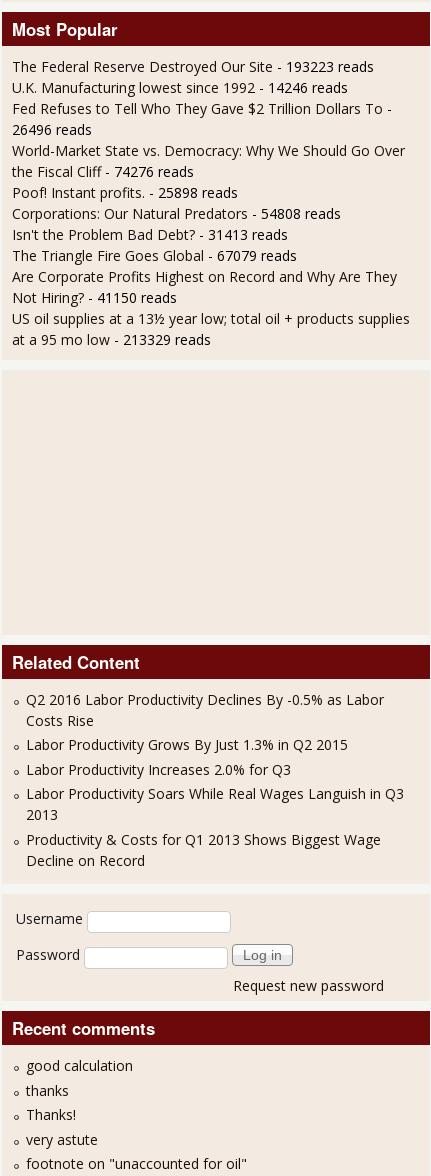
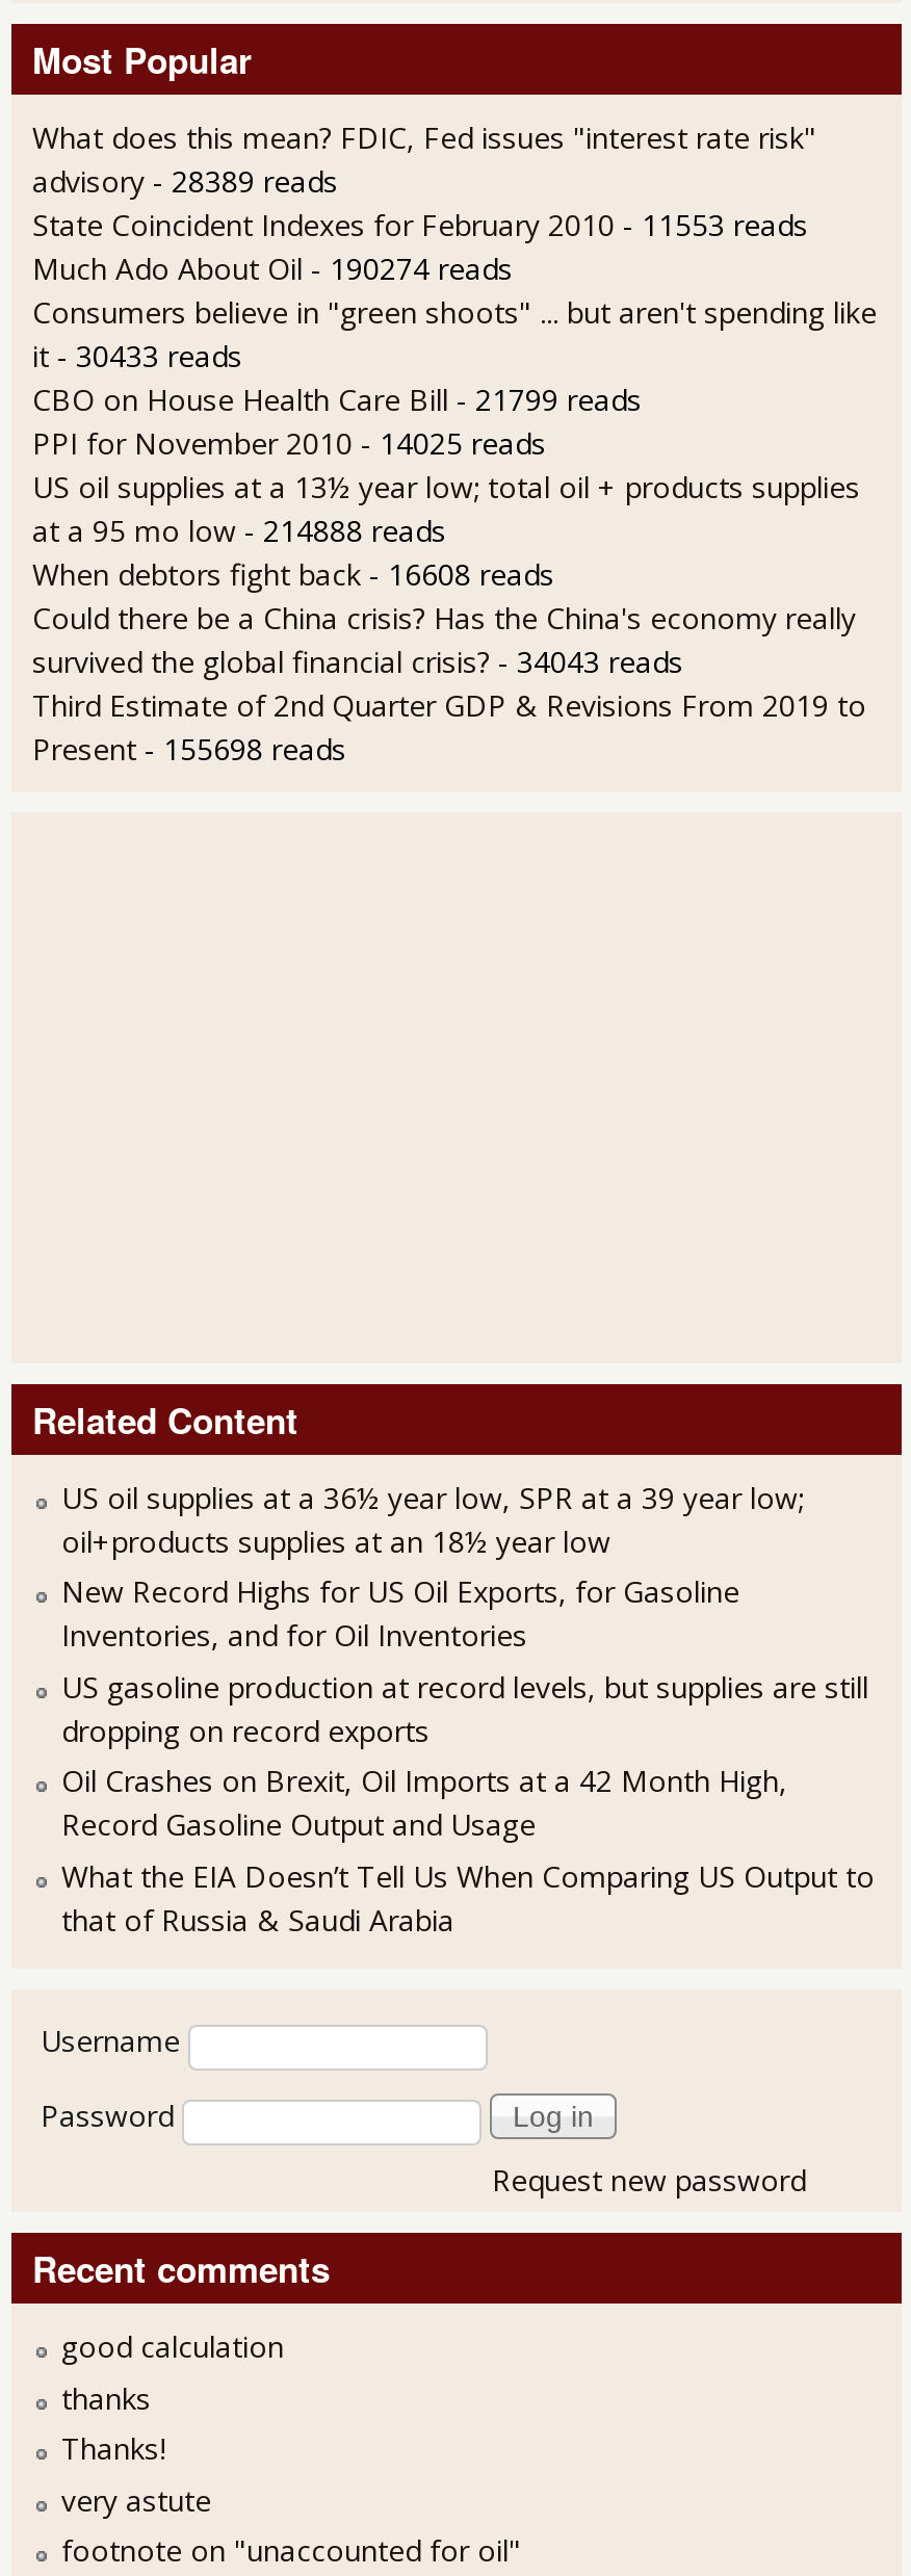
[12,56,405,306] The Federal Reserve Destroyed Our Site - 193223 reads | U.K. Manufacturing lowest since 1992 - 14246 reads | Fed Refuses to Tell Who They Gave $2 Trillion Dollars To - | 26496 reads | World-Market State vs. Democracy: Why We Should Go Over | the Fiscal Cliff - 74276 reads | Poof! Instant profits. - 25898 reads | Corporations: Our Natural Predators - 54808 reads | Isn't the Problem Bad Debt? - 31413 reads | The Triangle Fire Goes Global - 67079 reads | Are Corporate Profits Highest on Record and Why Are They | Not Hiring? - 41150 reads -> [32,116,877,462] What does this mean? FDIC, Fed issues "interest rate risk" | advisory - 28389 reads | State Coincident Indexes for February 2010 - 11553 reads | Much Ado About Oil - 190274 reads | Consumers believe in "green shoots" ... but aren't spending like | it - 30433 reads | CBO on House Health Care Bill - 21799 reads | PPI for November 2010 - 14025 reads
moved [12,308,410,327] -> [32,466,860,505]: US oil supplies at a 13½ year low; total oil + products supplies
[12,329,211,348] at a 95 mo low - 213329 reads -> [32,510,866,767] at a 95 mo low - 214888 reads | When debtors fight back - 16608 reads | Could there be a China crisis? Has the China's economy really | survived the global financial crisis? - 34043 reads | Third Estimate of 2nd Quarter GDP & Revisions From 2019 to | Present - 155698 reads
[26,689,404,869] Q2 2016 Labor Productivity Declines By -0.5% as Labor | Costs Rise | Labor Productivity Grows By Just 1.3% in Q2 2015 | Labor Productivity Increases 2.0% for Q3 | Labor Productivity Soars While Real Wages Languish in Q3 | 2013 | Productivity & Costs for Q1 2013 Shows Biggest Wage | Decline on Record -> [61,1477,875,1938] US oil supplies at a 36½ year low, SPR at a 39 year low; | oil+products supplies at an 18½ year low | New Record Highs for US Oil Exports, for Gasoline | Inventories, and for Oil Inventories | US gasoline production at record levels, but supplies are still | dropping on record exports | Oil Crashes on Brexit, Oil Imports at a 42 Month High, | Record Gasoline Output and Usage | What the EIA Doesn’t Tell Us When Comparing US Output to | that of Russia & Saudi Arabia

